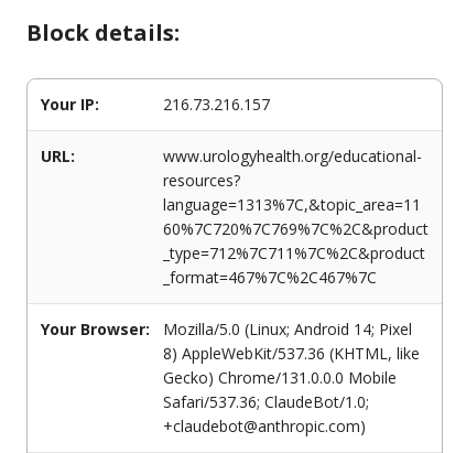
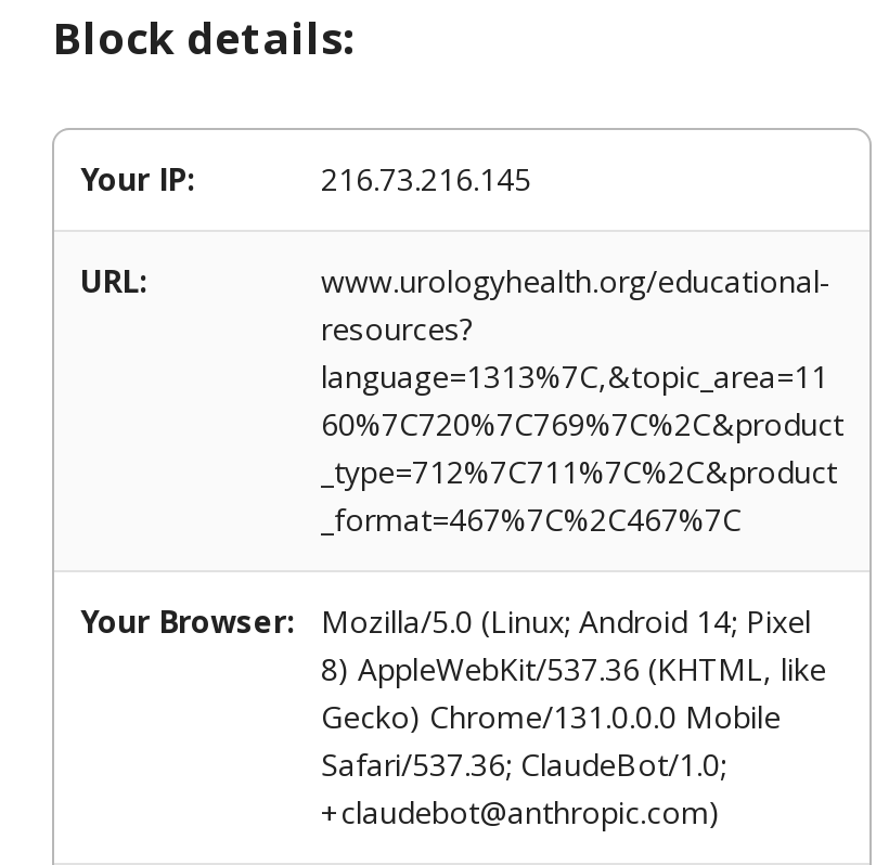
[163,94,270,115] 216.73.216.157 -> [321,158,531,199] 216.73.216.145

